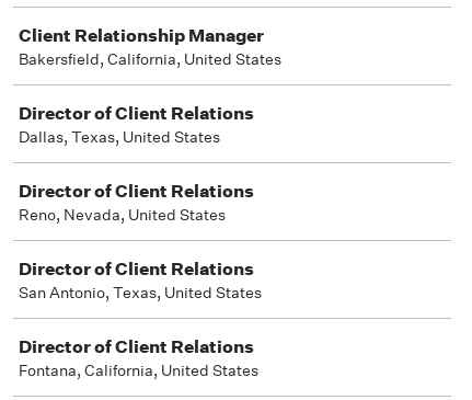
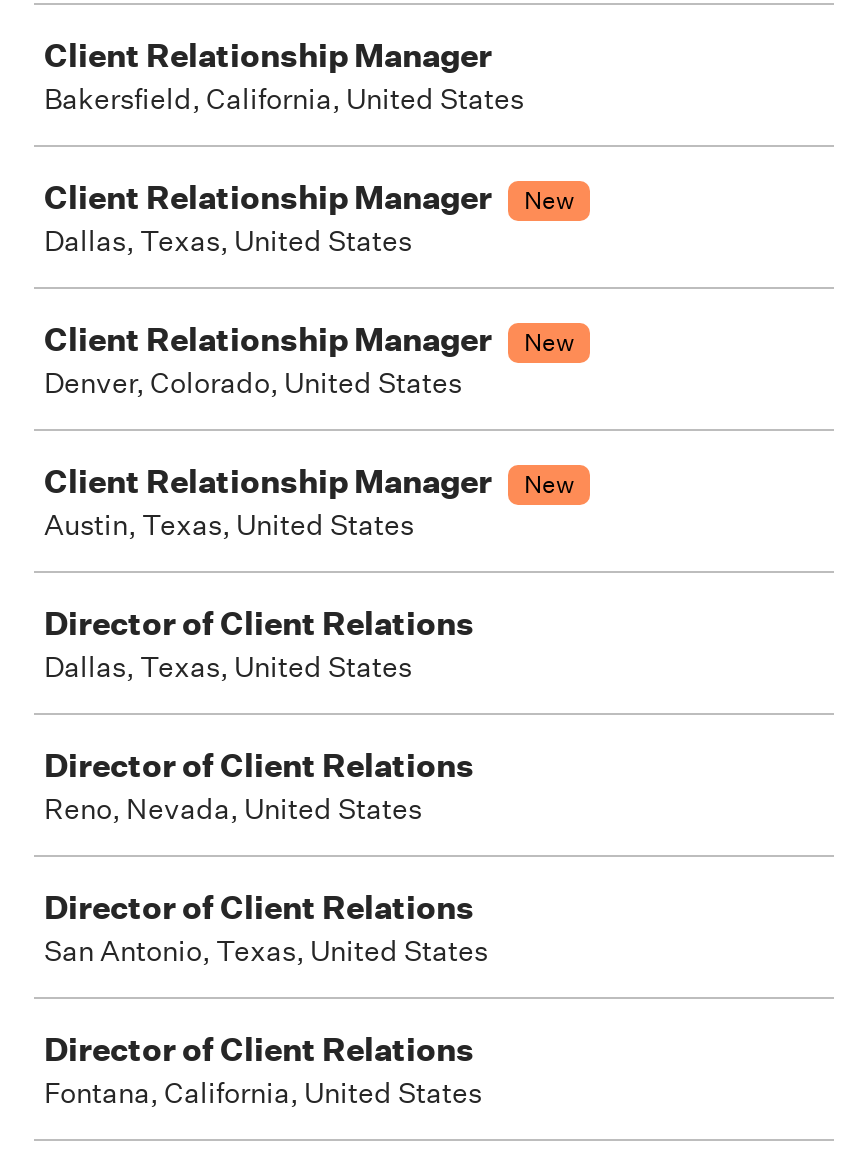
none -> [44,178,574,544] Client Relationship Manager | New | Dallas, Texas, United States | Client Relationship Manager | New | Denver, Colorado, United States | Client Relationship Manager | New | Austin, Texas, United States

